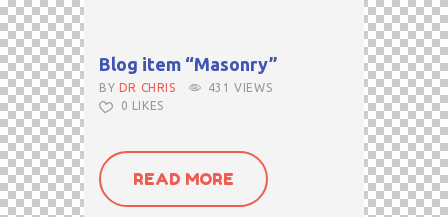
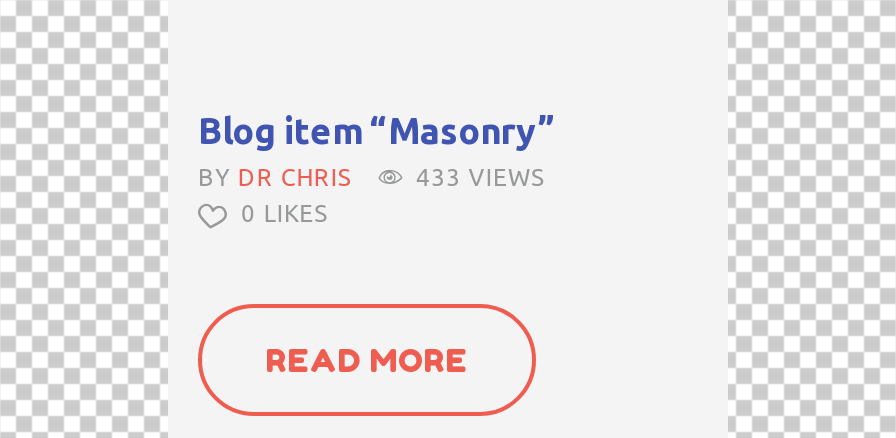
[208,81,272,94] 431 VIEWS -> [416,164,544,190] 433 VIEWS

